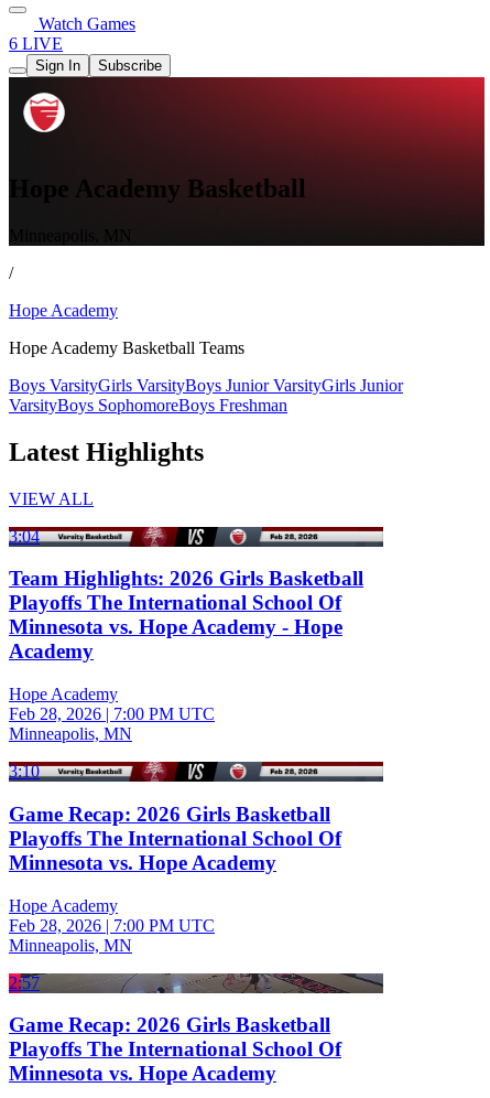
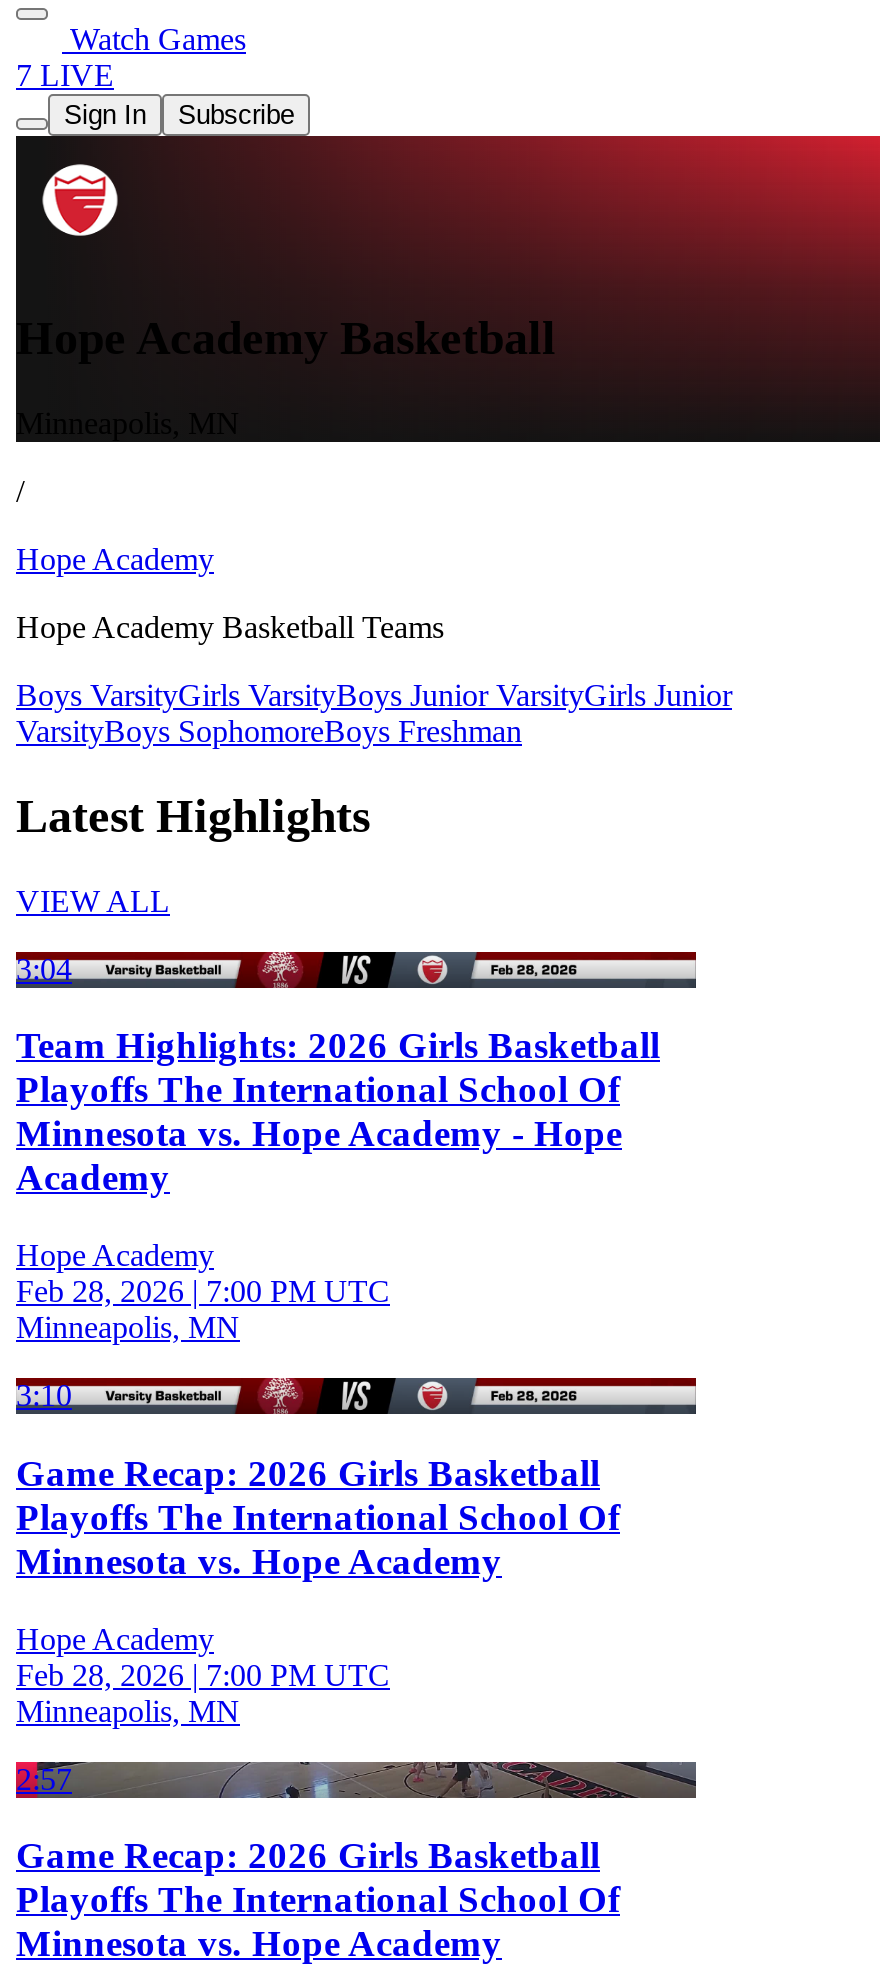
[9,34,63,53] 6 LIVE -> [16,58,114,92] 7 LIVE

